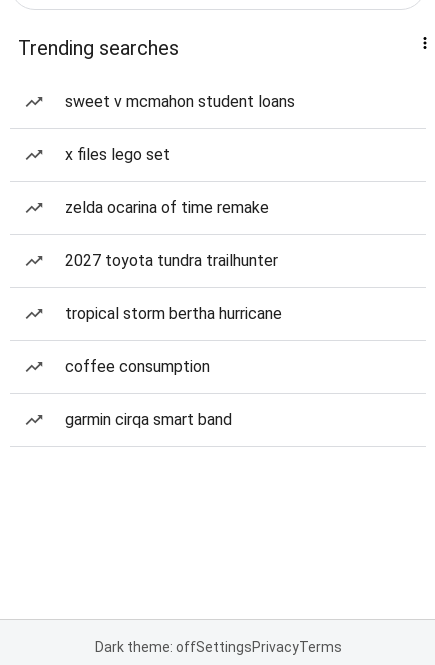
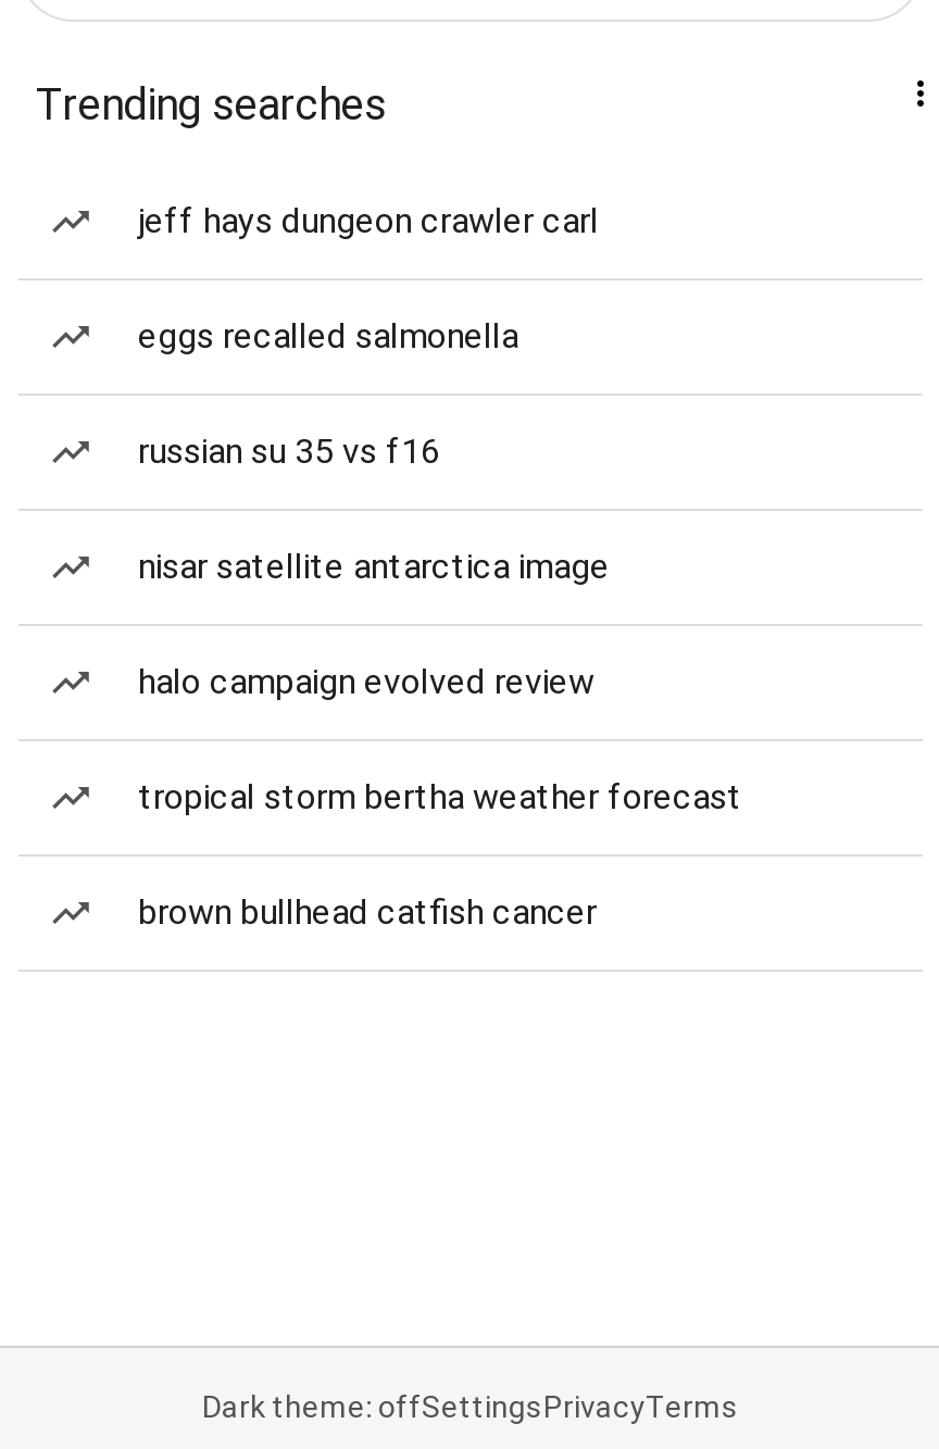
[65,92,295,111] sweet v mcmahon student loans -> [138,200,599,241] jeff hays dungeon crawler carl
[65,145,170,164] x files lego set -> [138,315,518,357] eggs recalled salmonella
[65,198,269,217] zelda ocarina of time remake -> [138,430,440,472] russian su 35 vs f16
[65,251,278,270] 2027 toyota tundra trailhunter -> [138,546,610,587] nisar satellite antarctica image
[65,304,282,323] tropical storm bertha hurricane -> [138,661,594,702] halo campaign evolved review
[65,357,210,376] coffee consumption -> [138,776,742,817] tropical storm bertha weather forecast
[65,410,232,429] garmin cirqa smart band -> [138,891,597,933] brown bullhead catfish cancer

